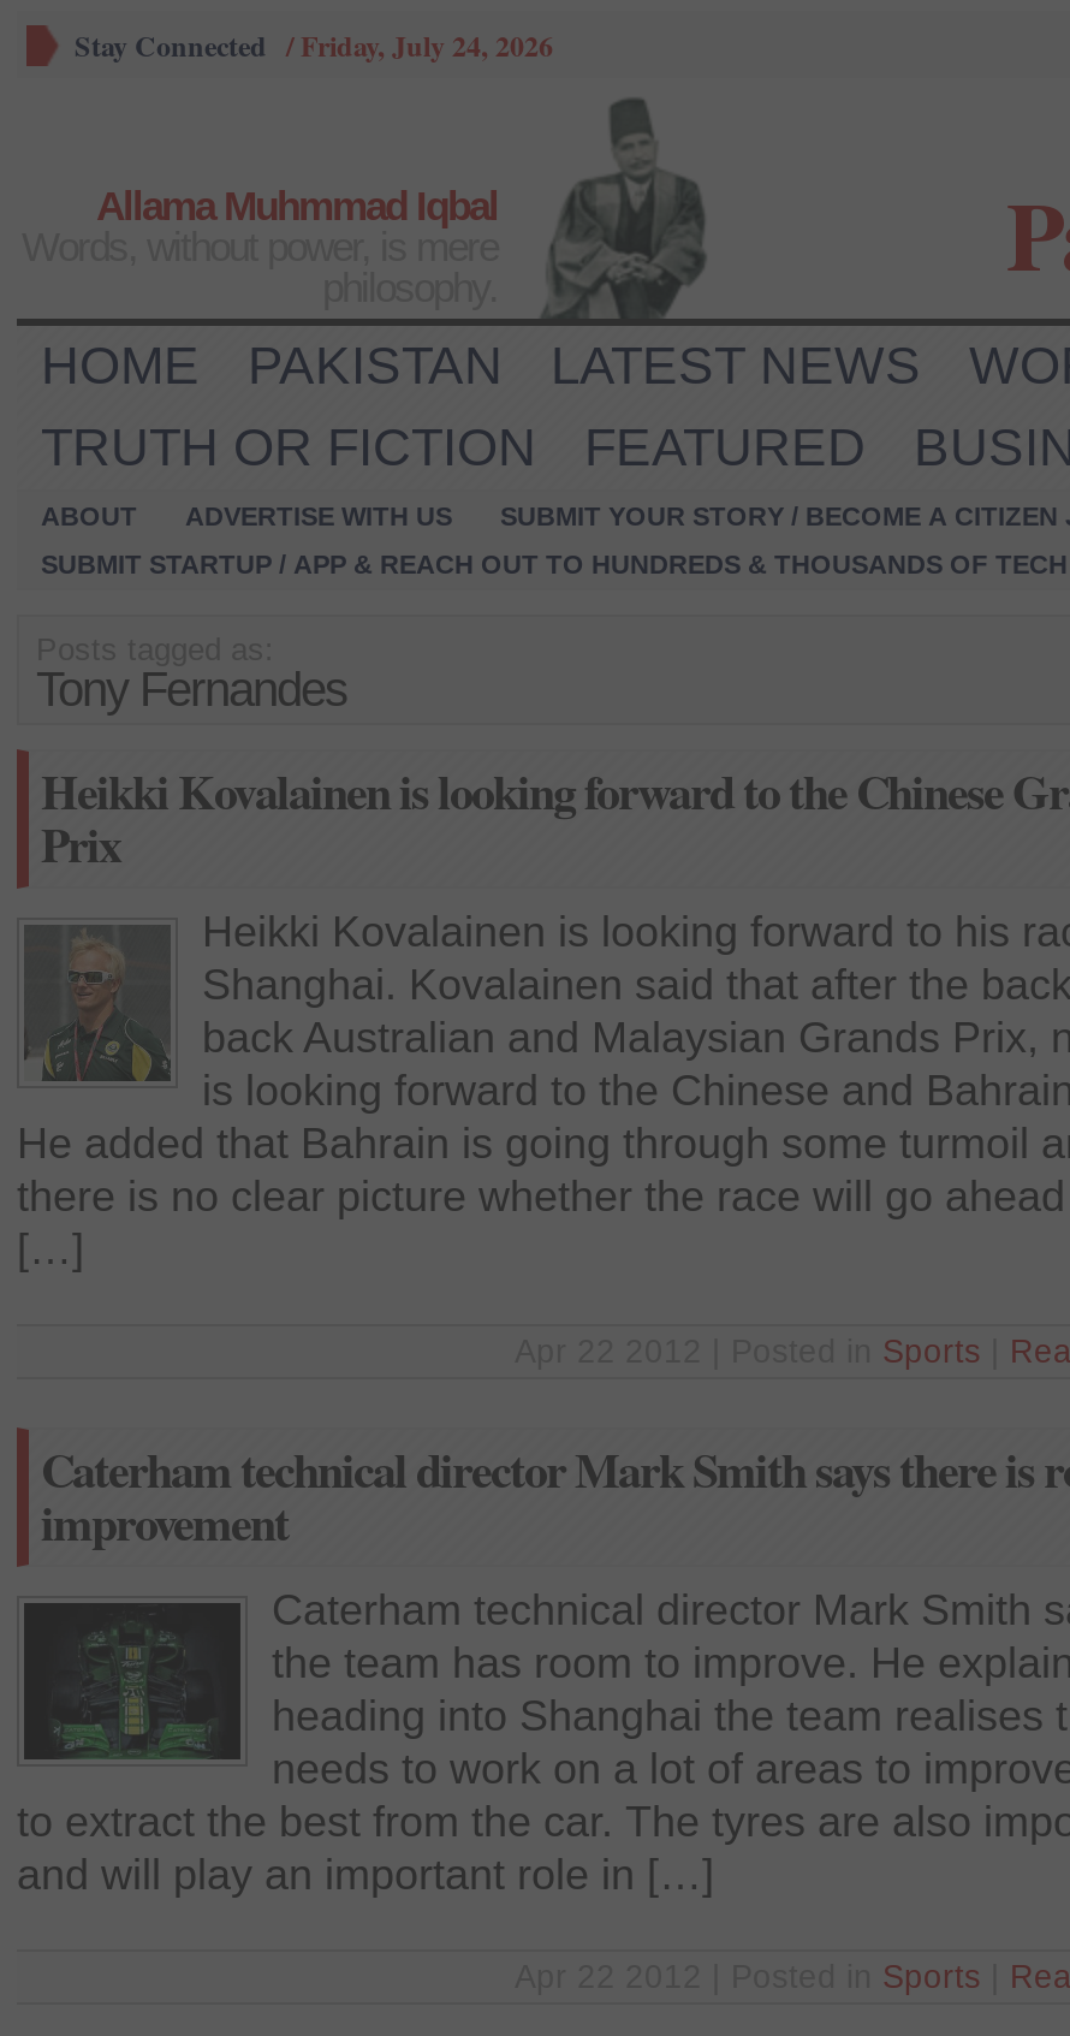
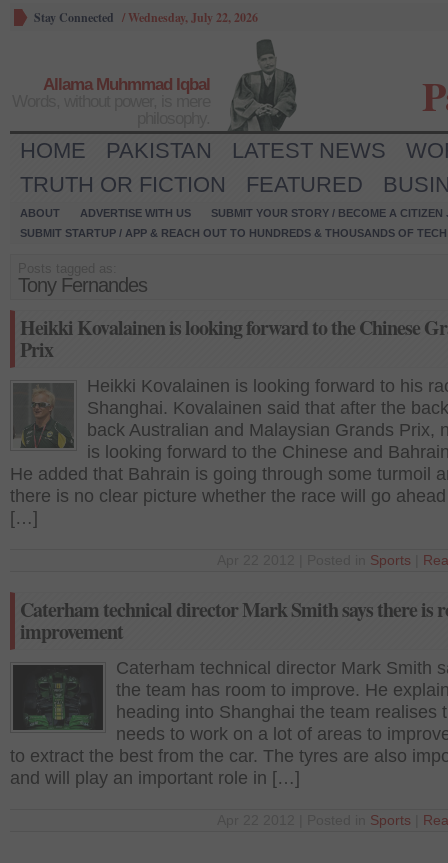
[75,25,553,66] Stay Connected / Friday, July 24, 2026 -> [34,9,258,26] Stay Connected / Wednesday, July 22, 2026

